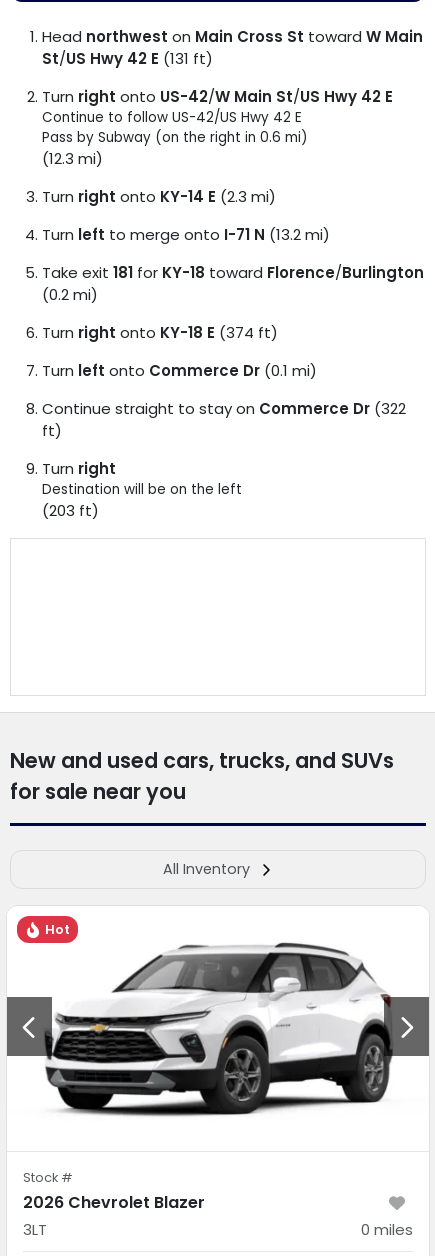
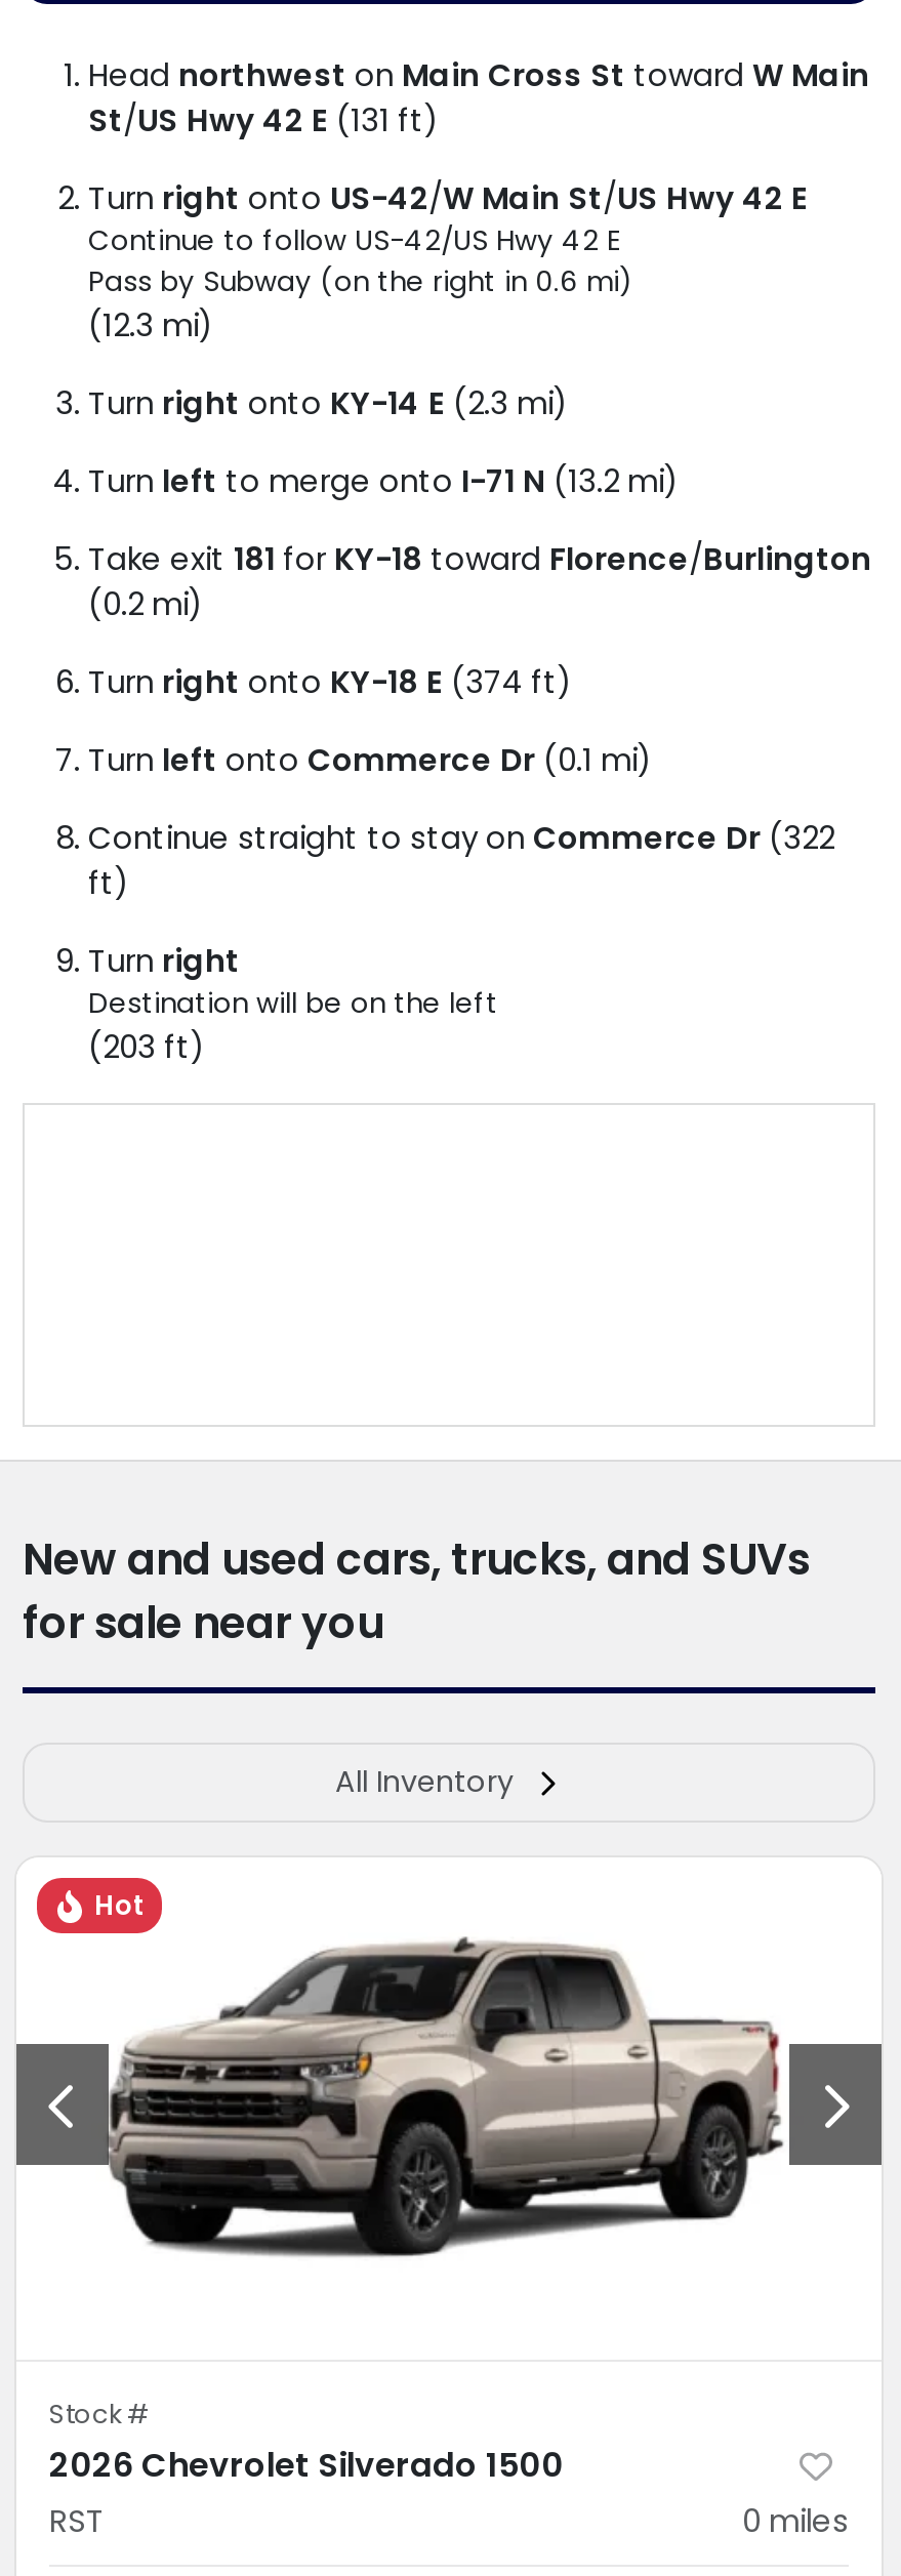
[44,942,393,1117] [image] -> [94,1933,806,2288] [image]
[23,1191,205,1240] 2026 Chevrolet Blazer | 3LT -> [49,2441,564,2541] 2026 Chevrolet Silverado 1500 | RST

